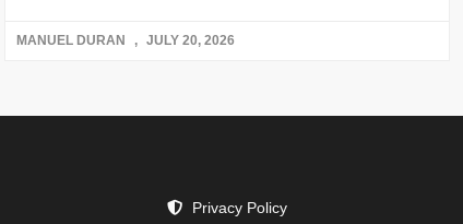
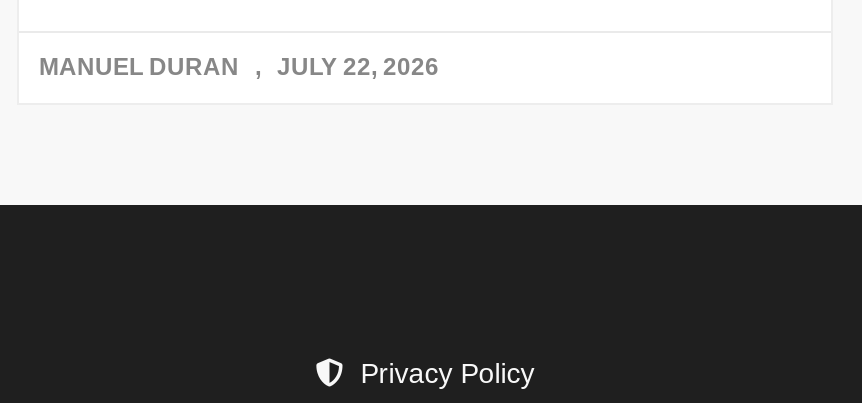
[16,33,235,49] MANUEL DURAN JULY 20, 2026 -> [39,54,439,82] MANUEL DURAN JULY 22, 2026

